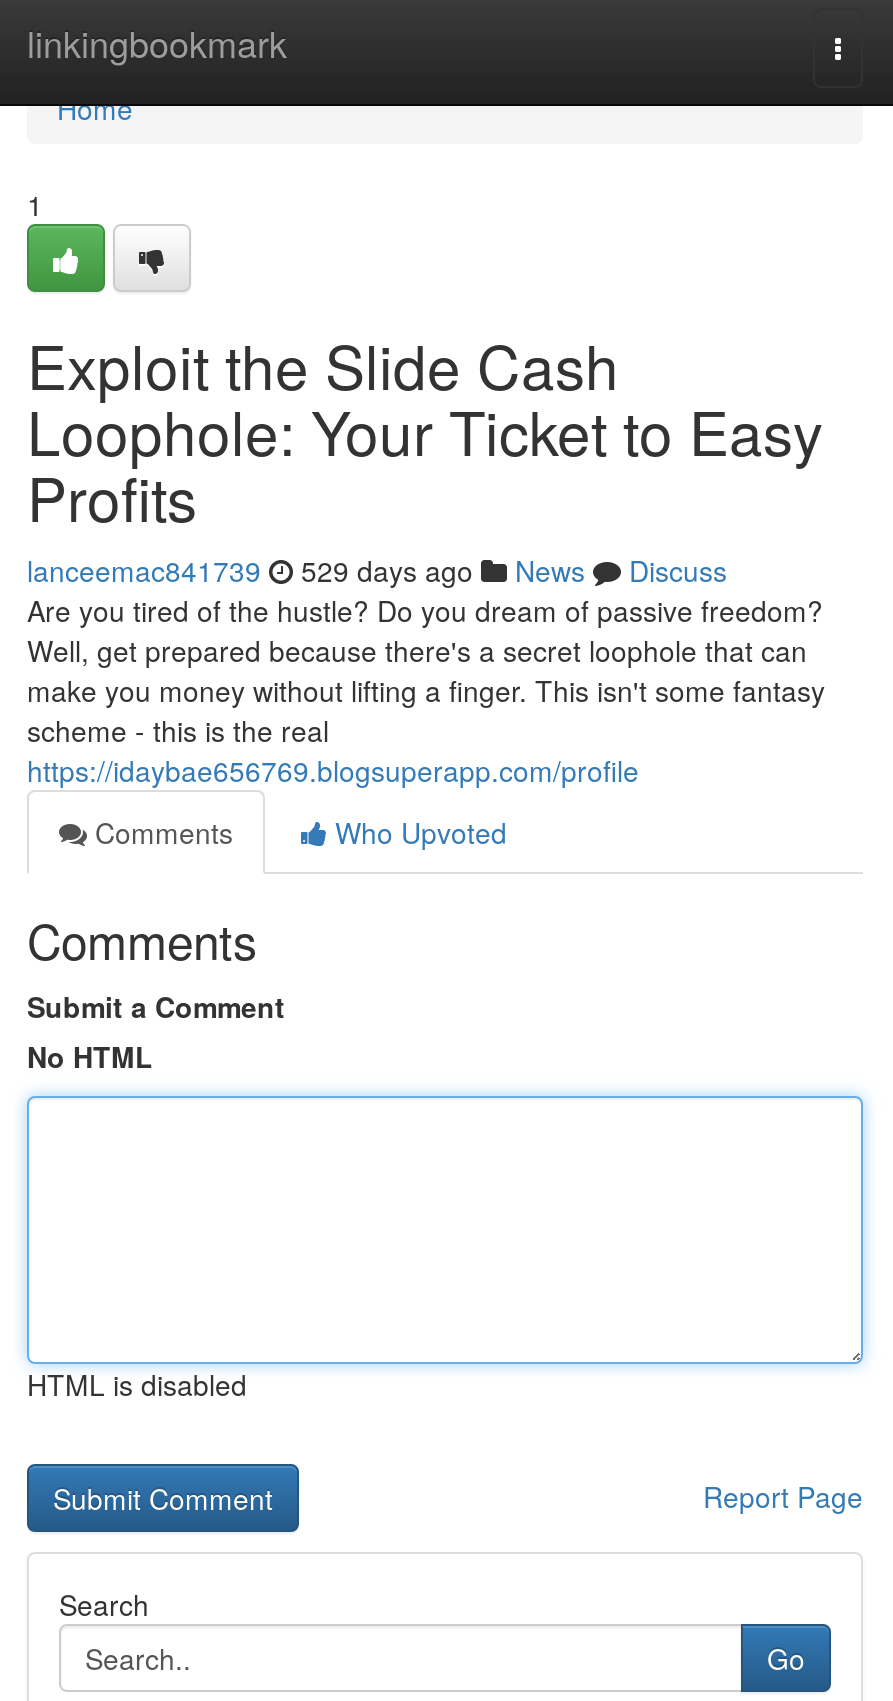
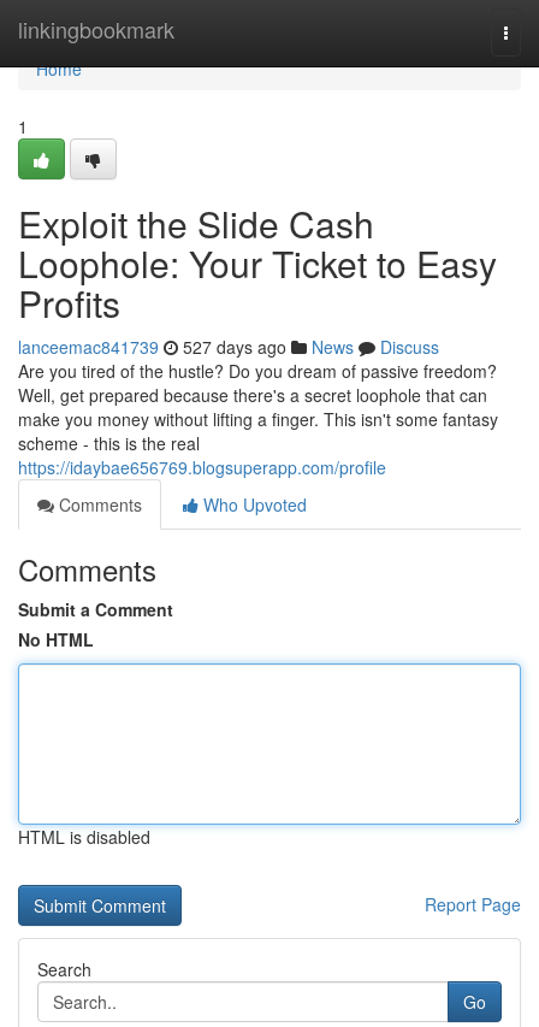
[27,550,727,590] lanceemac841739 529 days ago News Discuss -> [18,335,439,359] lanceemac841739 527 days ago News Discuss

